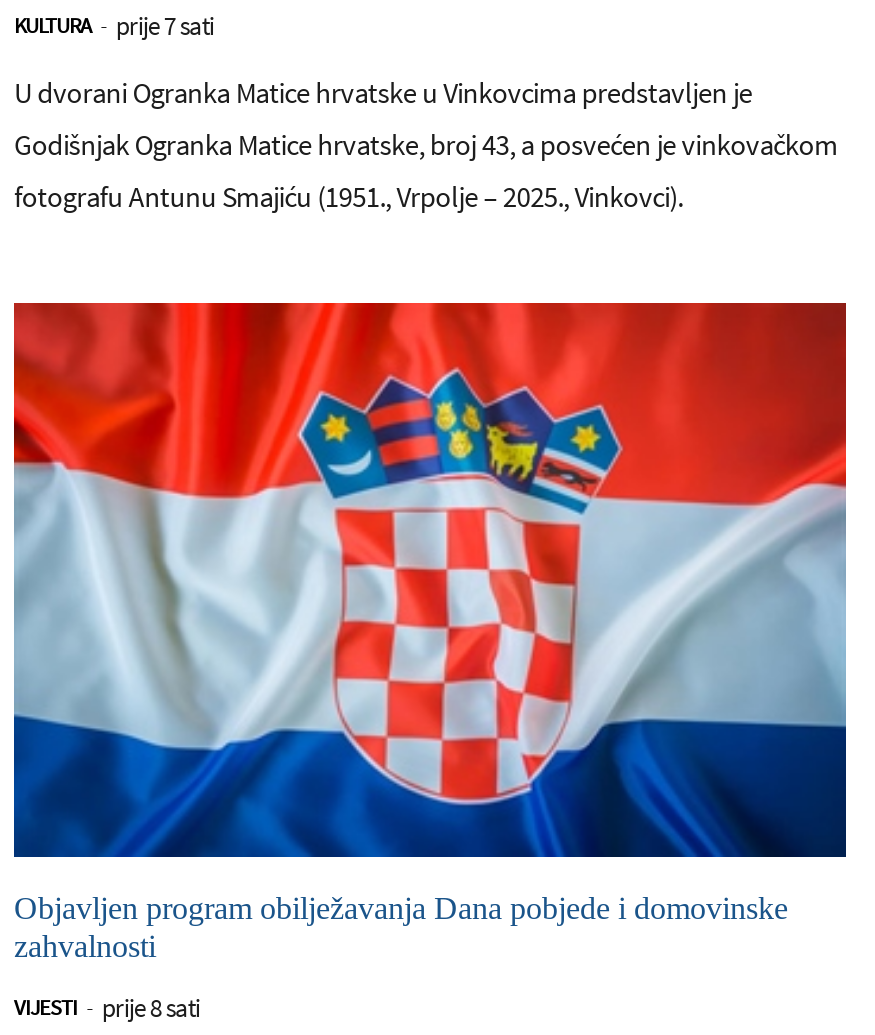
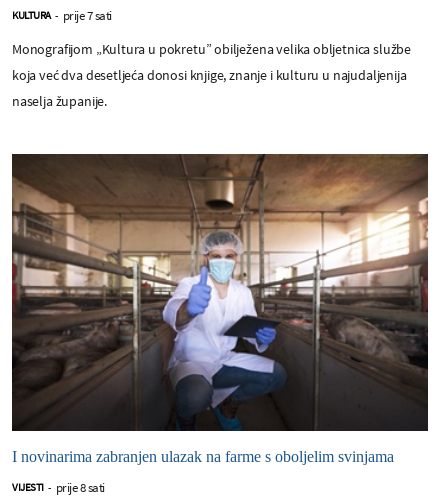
[14,75,838,215] U dvorani Ogranka Matice hrvatske u Vinkovcima predstavljen je | Godišnjak Ogranka Matice hrvatske, broj 43, a posvećen je vinkovačkom | fotografu Antunu Smajiću (1951., Vrpolje – 2025., Vinkovci). -> [12,40,411,110] Monografijom „Kultura u pokretu” obilježena velika obljetnica službe | koja već dva desetljeća donosi knjige, znanje i kulturu u najudaljenija | naselja županije.
[12,301,848,963] [image] | Objavljen program obilježavanja Dana pobjede i domovinske | zahvalnosti -> [11,153,429,465] [image] | I novinarima zabranjen ulazak na farme s oboljelim svinjama

